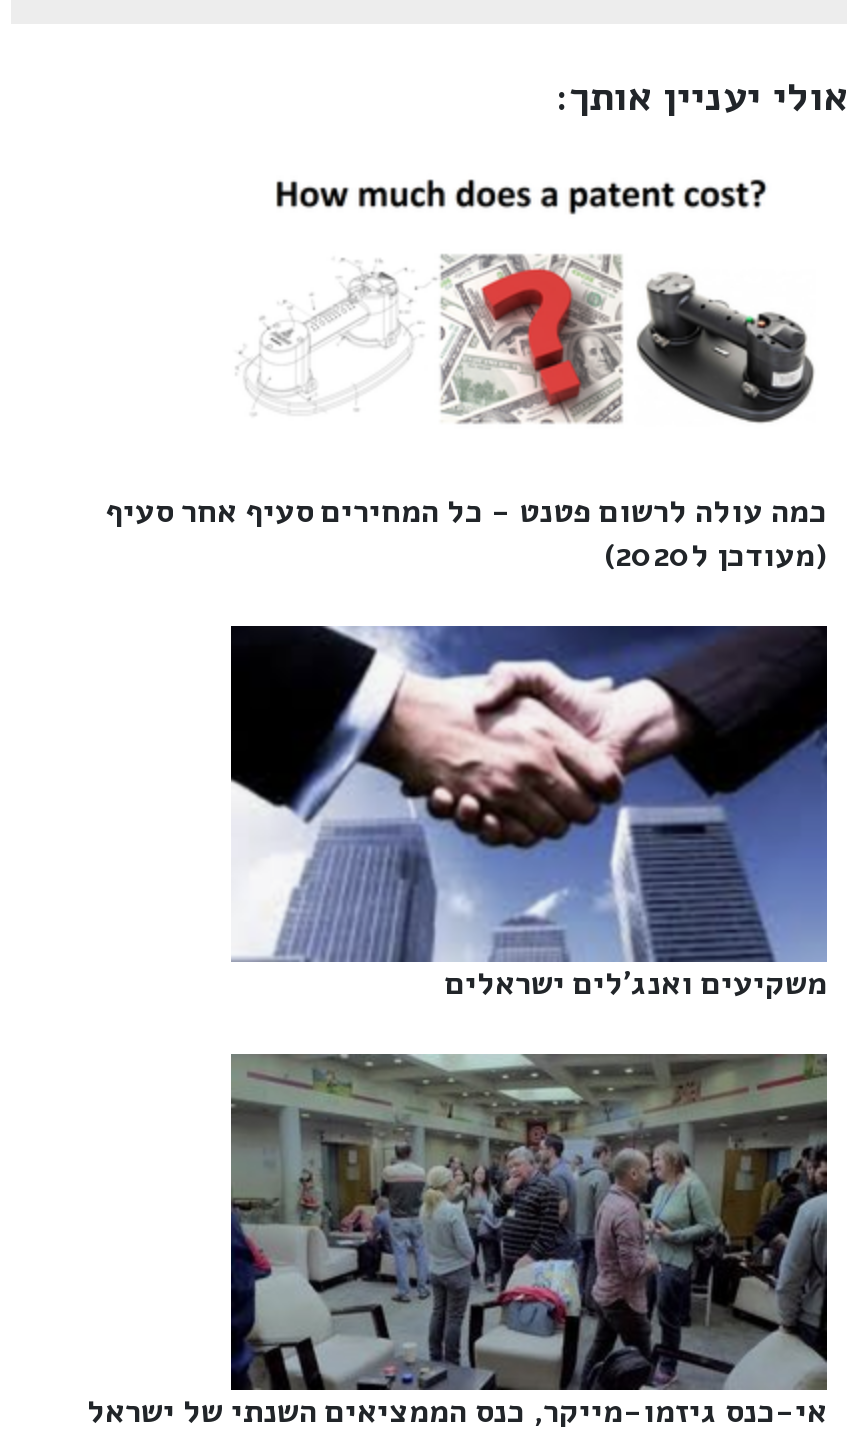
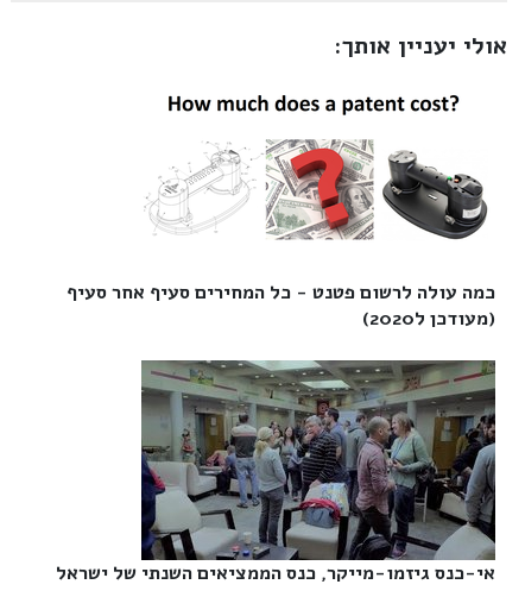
[229,624,829,1007] [image] | משקיעים ואנג'לים ישראלים -> none

